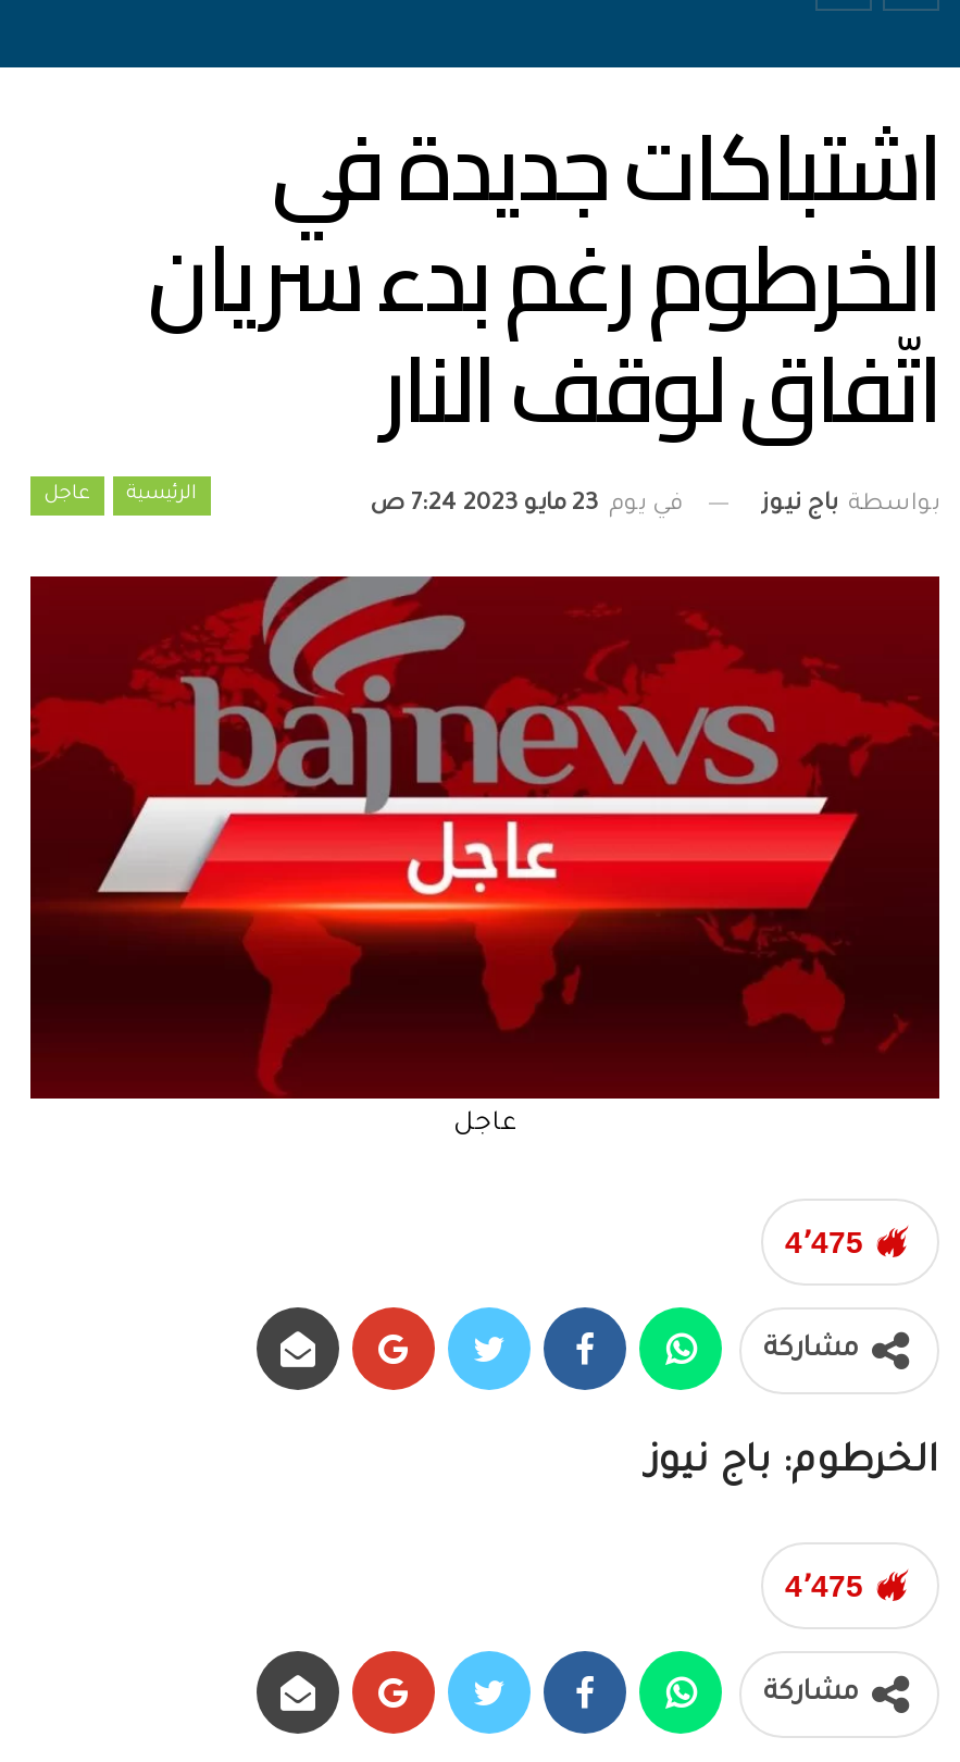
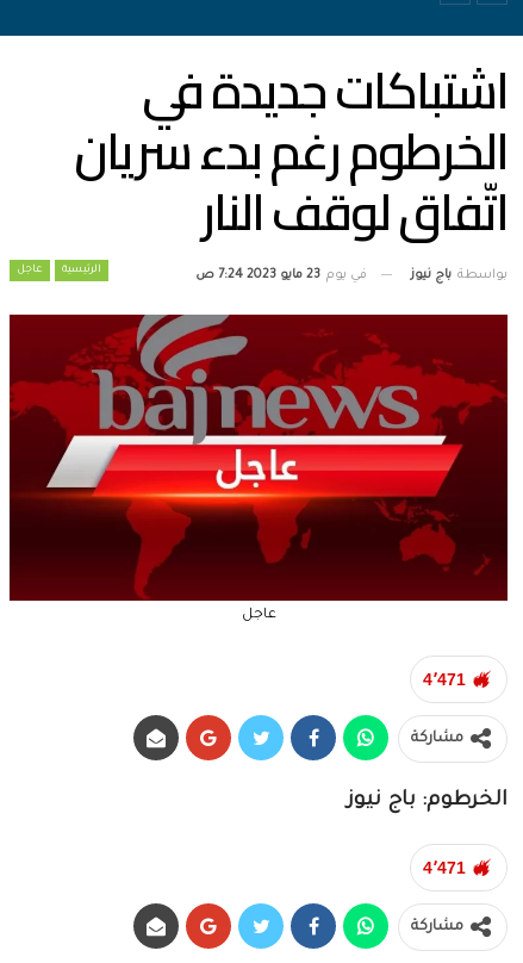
[785,1225,863,1260] 4٬475 -> [423,670,466,689] 4٬471
[785,1569,863,1603] 4٬475 -> [423,858,466,877] 4٬471

